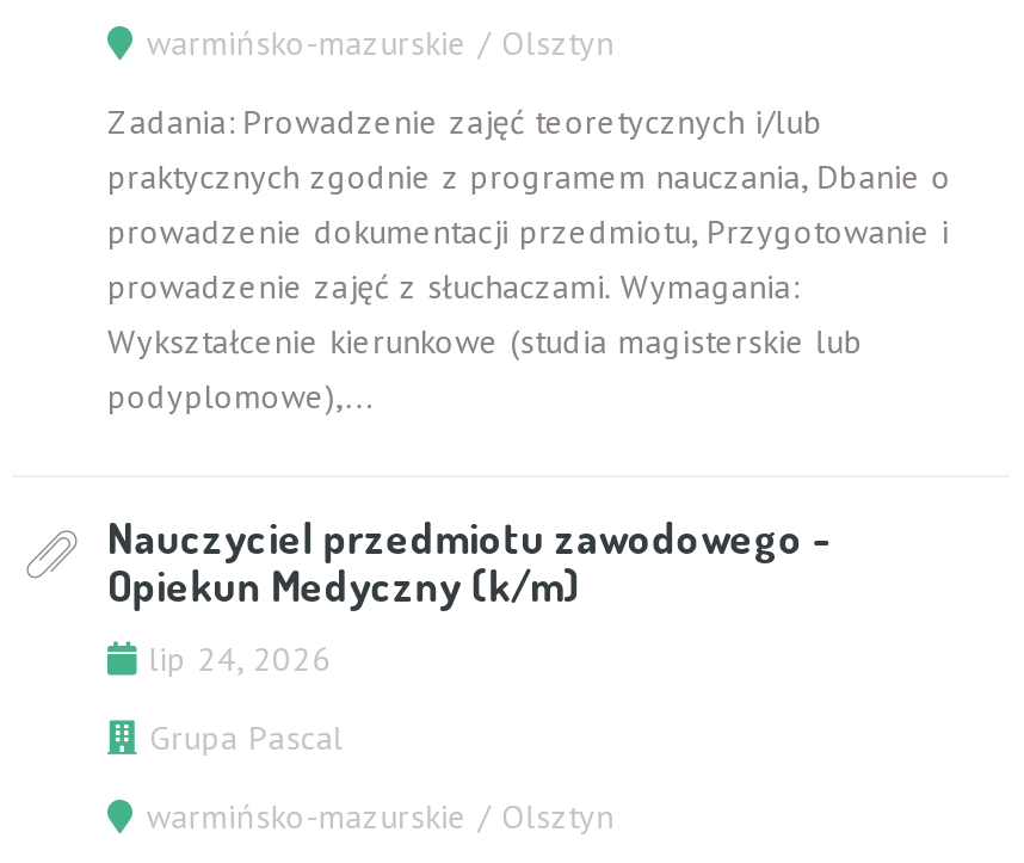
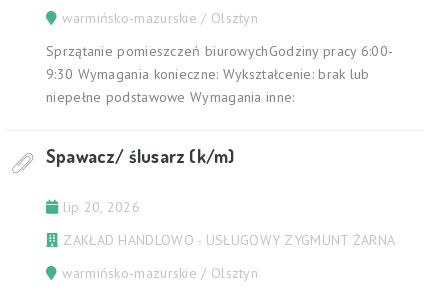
[107,100,951,418] Zadania: Prowadzenie zajęć teoretycznych i/lub | praktycznych zgodnie z programem nauczania, Dbanie o | prowadzenie dokumentacji przedmiotu, Przygotowanie i | prowadzenie zajęć z słuchaczami. Wymagania: | Wykształcenie kierunkowe (studia magisterskie lub | podyplomowe),... -> [46,42,393,106] Sprzątanie pomieszczeń biurowychGodziny pracy 6:00- | 9:30 Wymagania konieczne: Wykształcenie: brak lub | niepełne podstawowe Wymagania inne:
[107,511,833,611] Nauczyciel przedmiotu zawodowego - | Opiekun Medyczny (k/m) -> [46,145,234,167] Spawacz/ ślusarz (k/m)
[149,637,332,680] lip 24, 2026 -> [63,198,140,216] lip 20, 2026
[149,716,343,759] Grupa Pascal -> [63,231,395,249] ZAKŁAD HANDLOWO - USŁUGOWY ZYGMUNT ŻARNA

